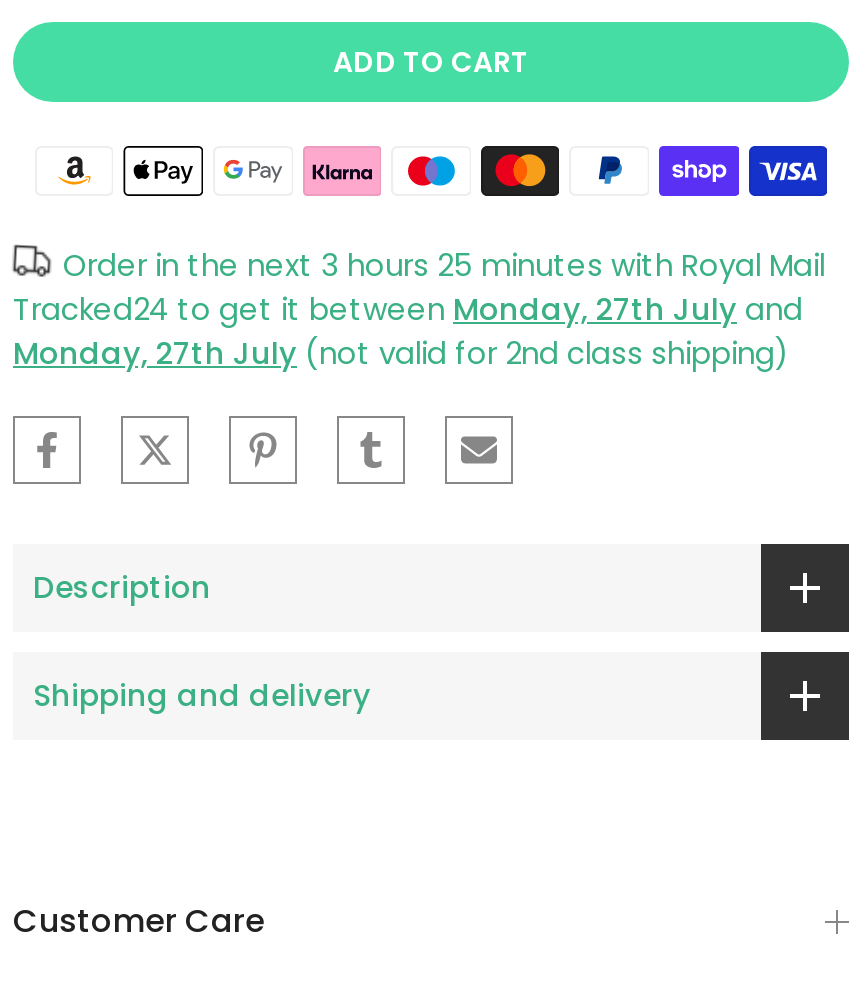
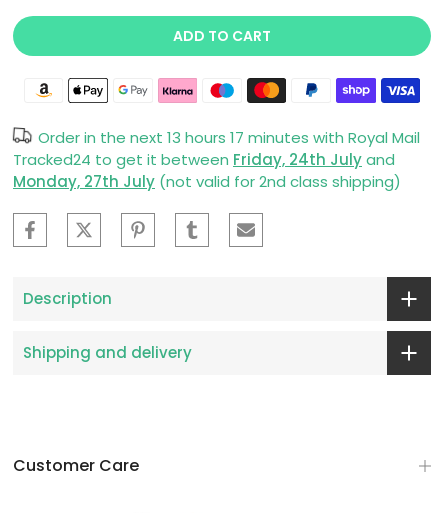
[63,243,825,285] Order in the next 3 hours 25 minutes with Royal Mail -> [38,126,420,147] Order in the next 13 hours 17 minutes with Royal Mail
[13,287,803,329] Tracked24 to get it between Monday, 27th July and -> [13,148,395,169] Tracked24 to get it between Friday, 24th July and

